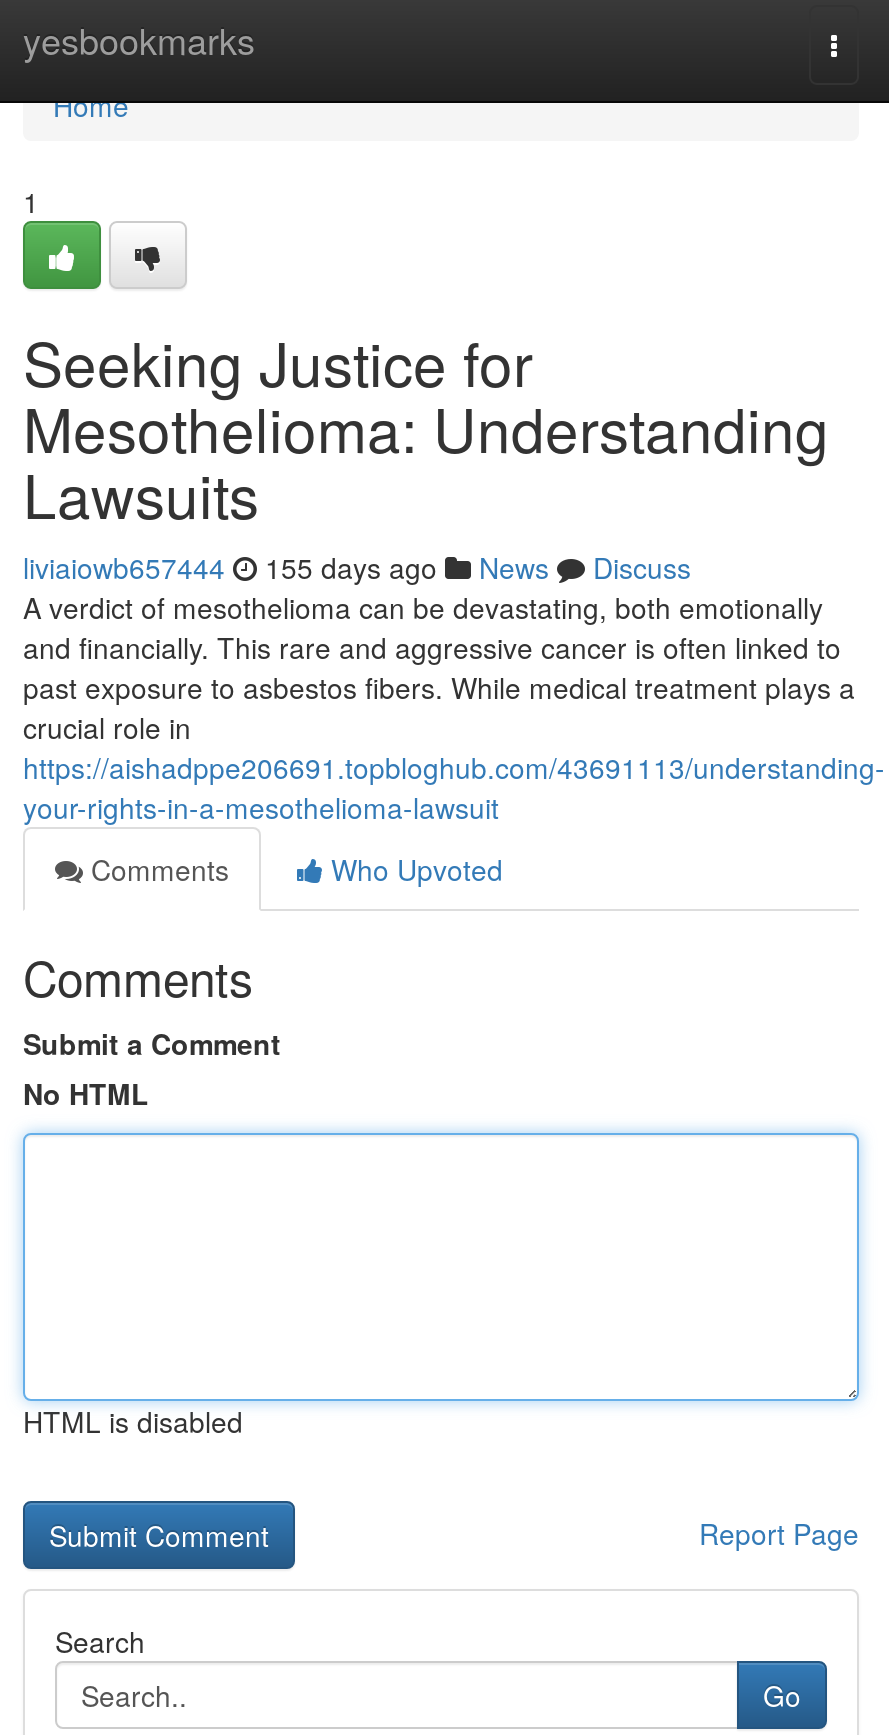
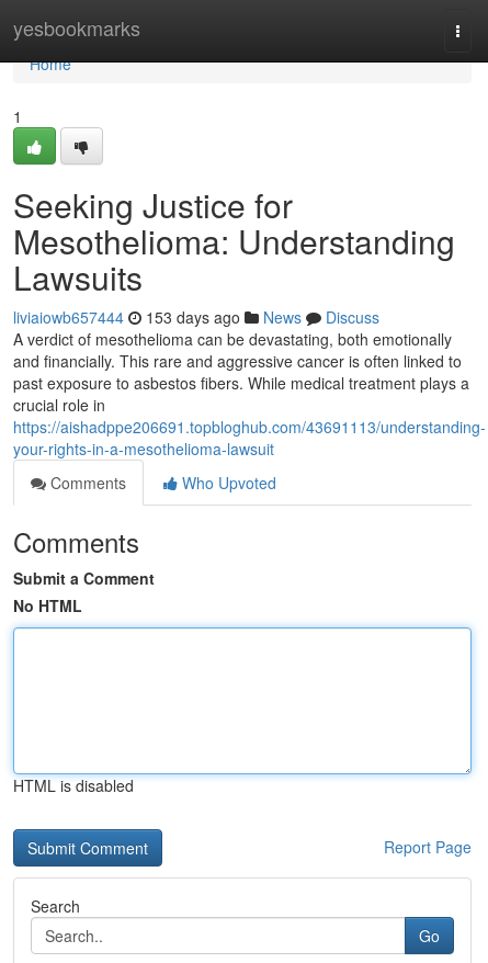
[23,547,691,587] liviaiowb657444 155 days ago News Discuss -> [13,306,379,328] liviaiowb657444 153 days ago News Discuss

